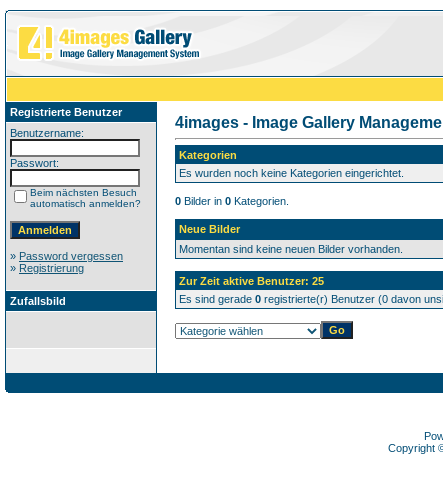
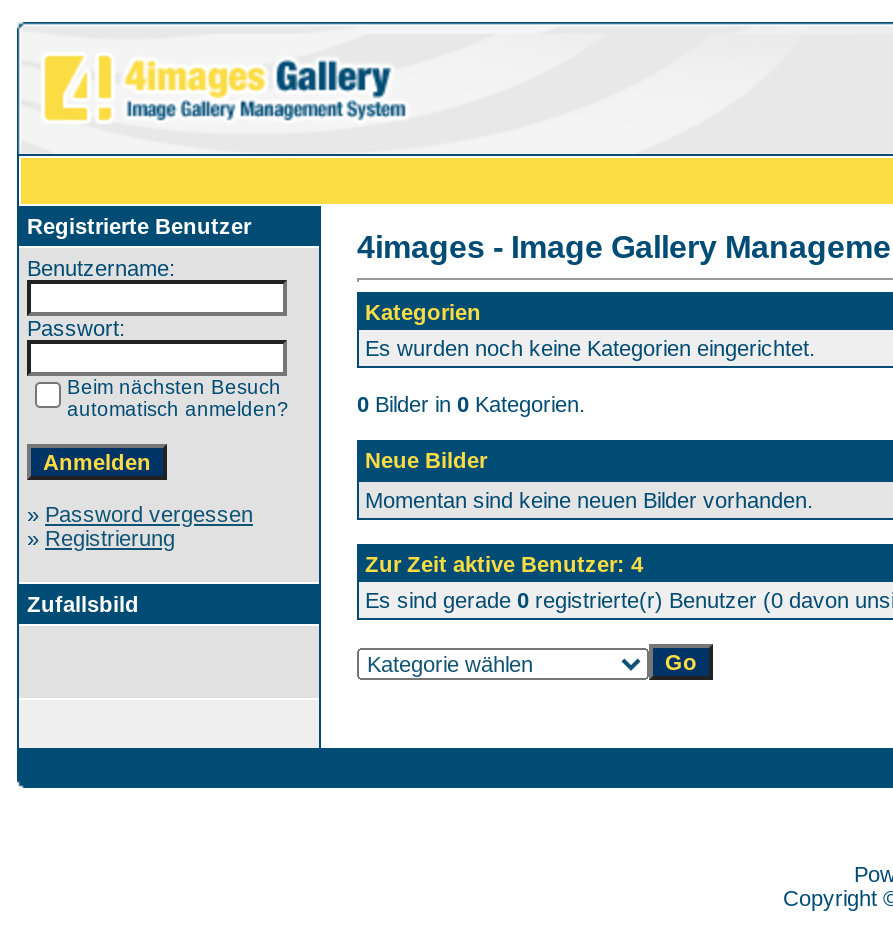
[179,275,324,287] Zur Zeit aktive Benutzer: 25 -> [365,552,643,576] Zur Zeit aktive Benutzer: 4

